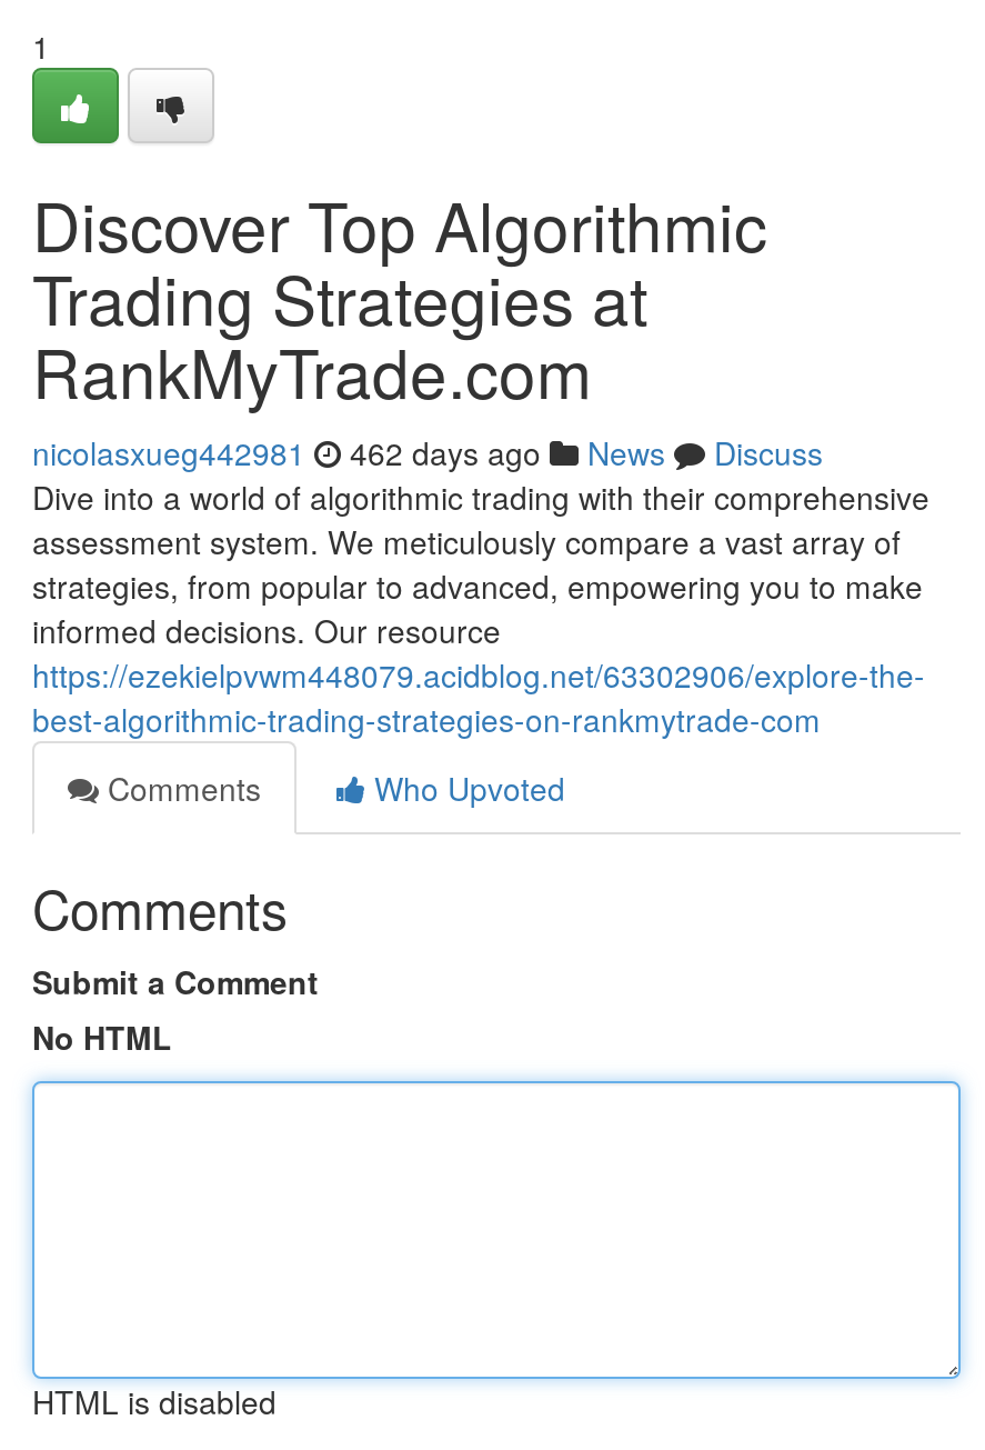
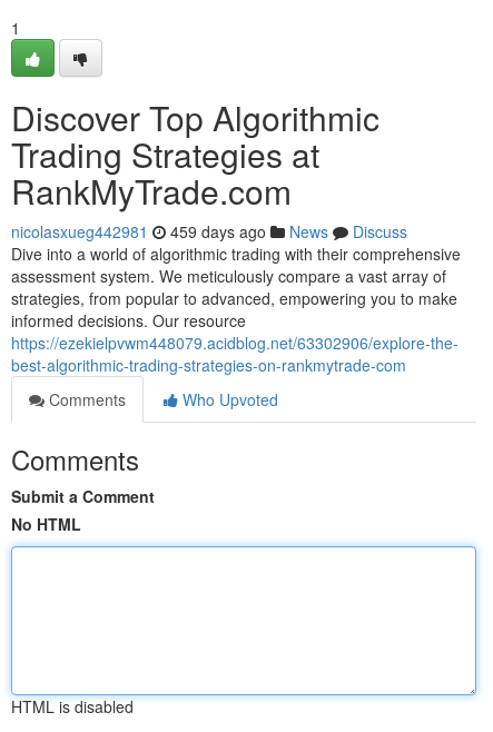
[32,430,823,474] nicolasxueg442981 462 days ago News Discuss -> [11,220,407,243] nicolasxueg442981 459 days ago News Discuss

